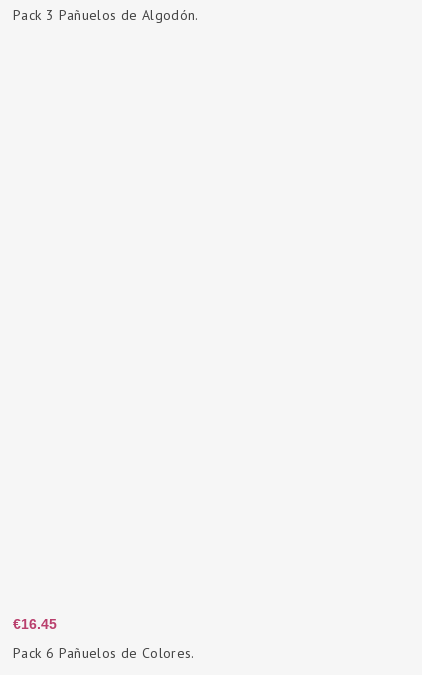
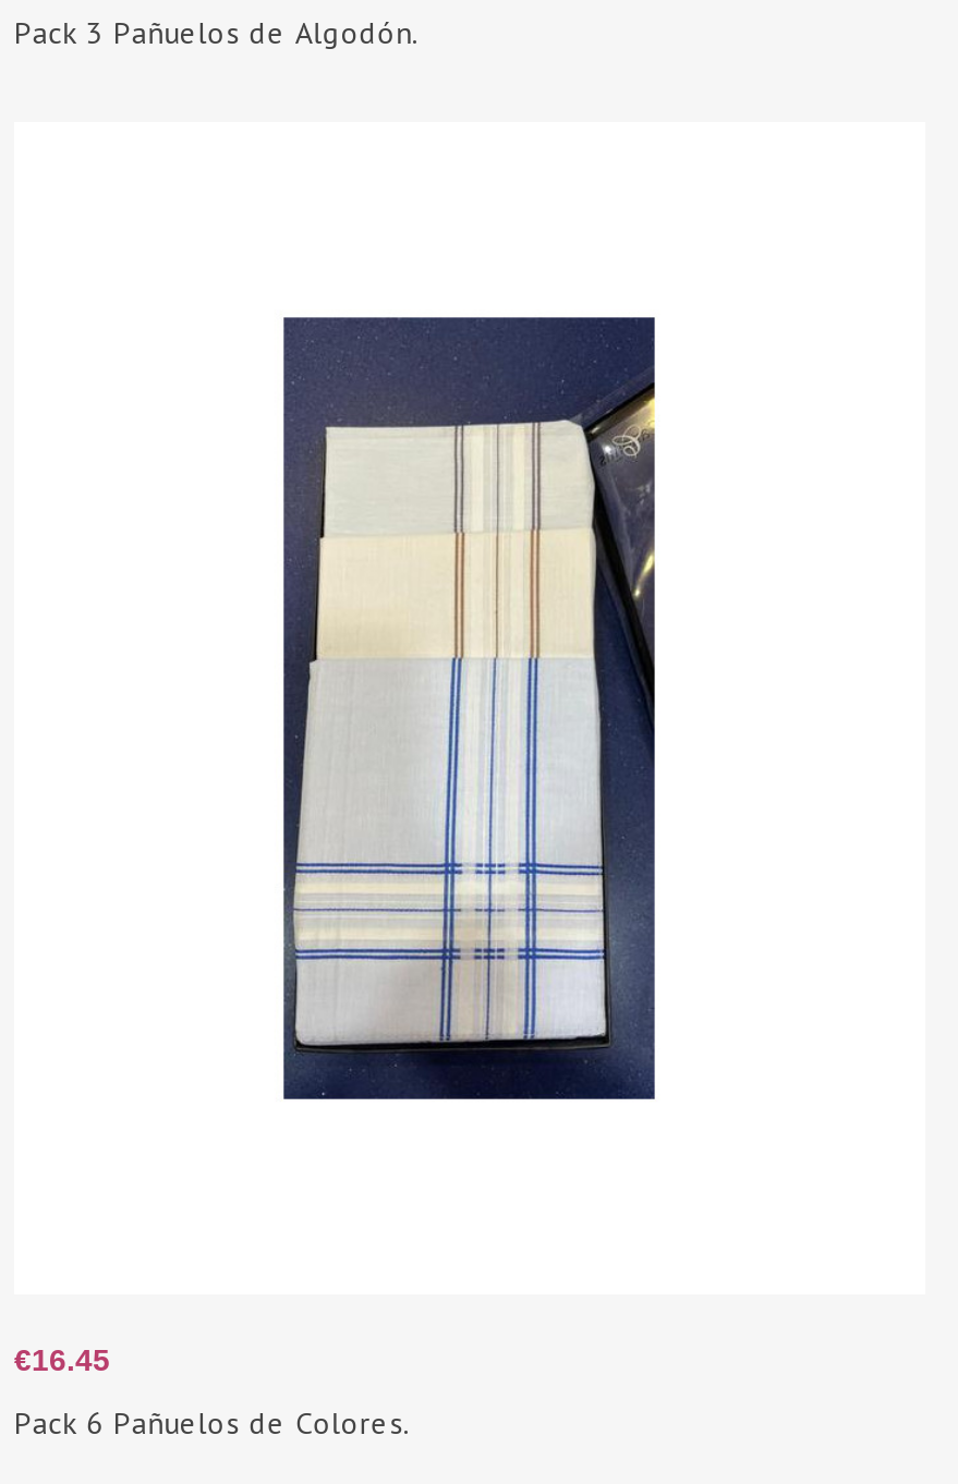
none -> [282,316,657,1100] [image]

